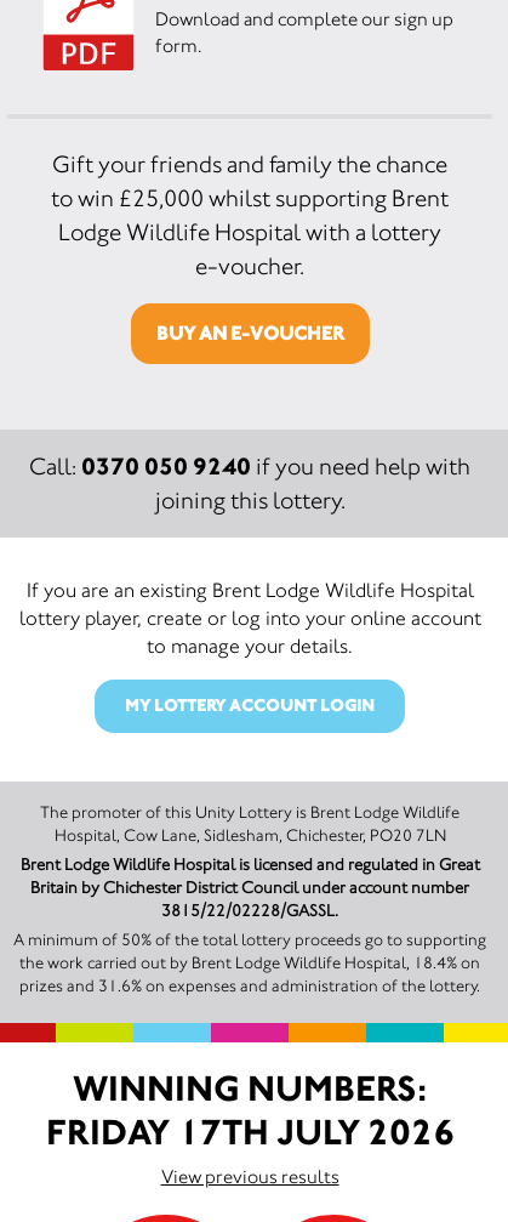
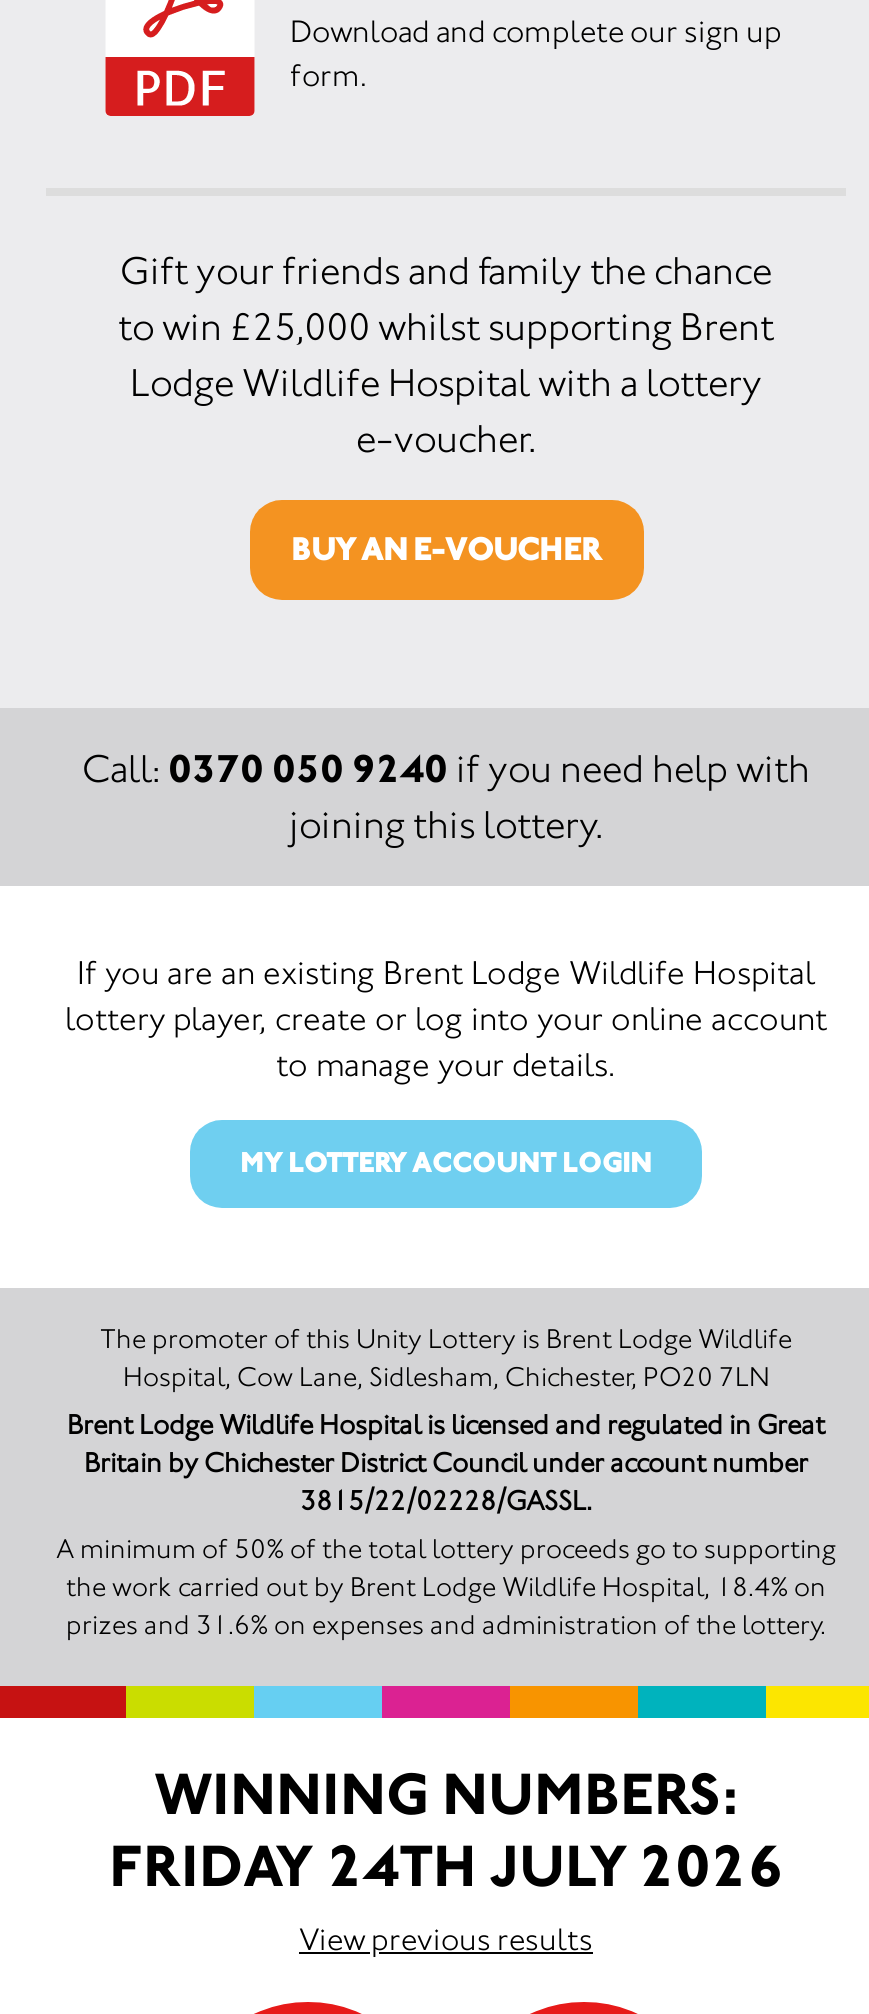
[45,1110,454,1154] FRIDAY 17TH JULY 2026 -> [109,1830,783,1902] FRIDAY 24TH JULY 2026

